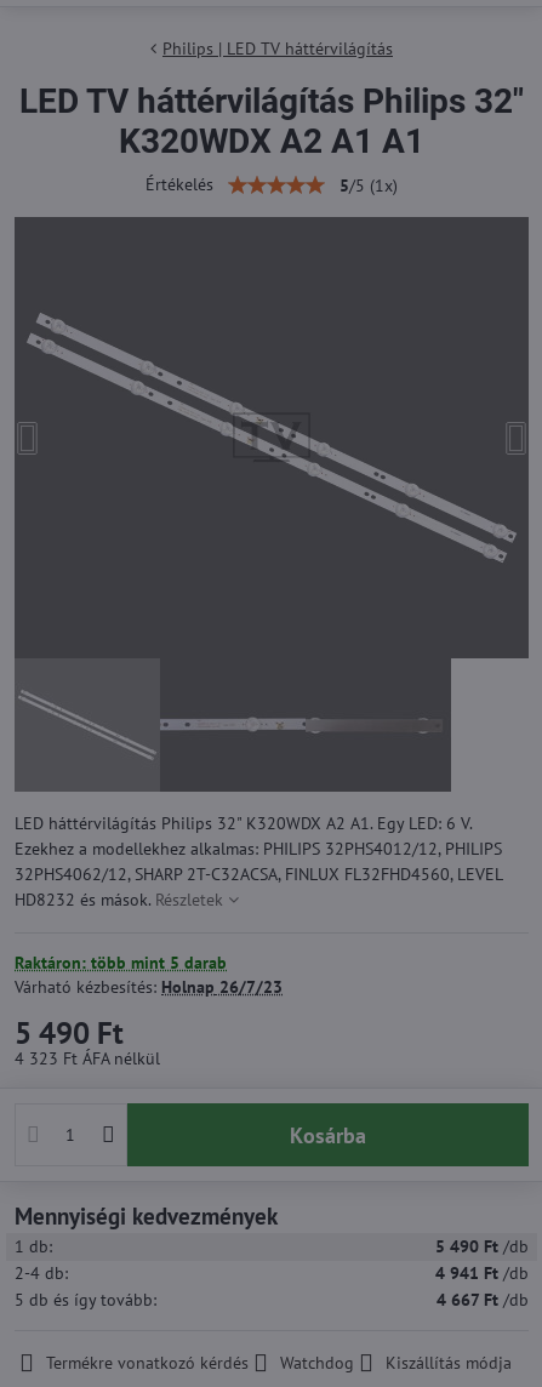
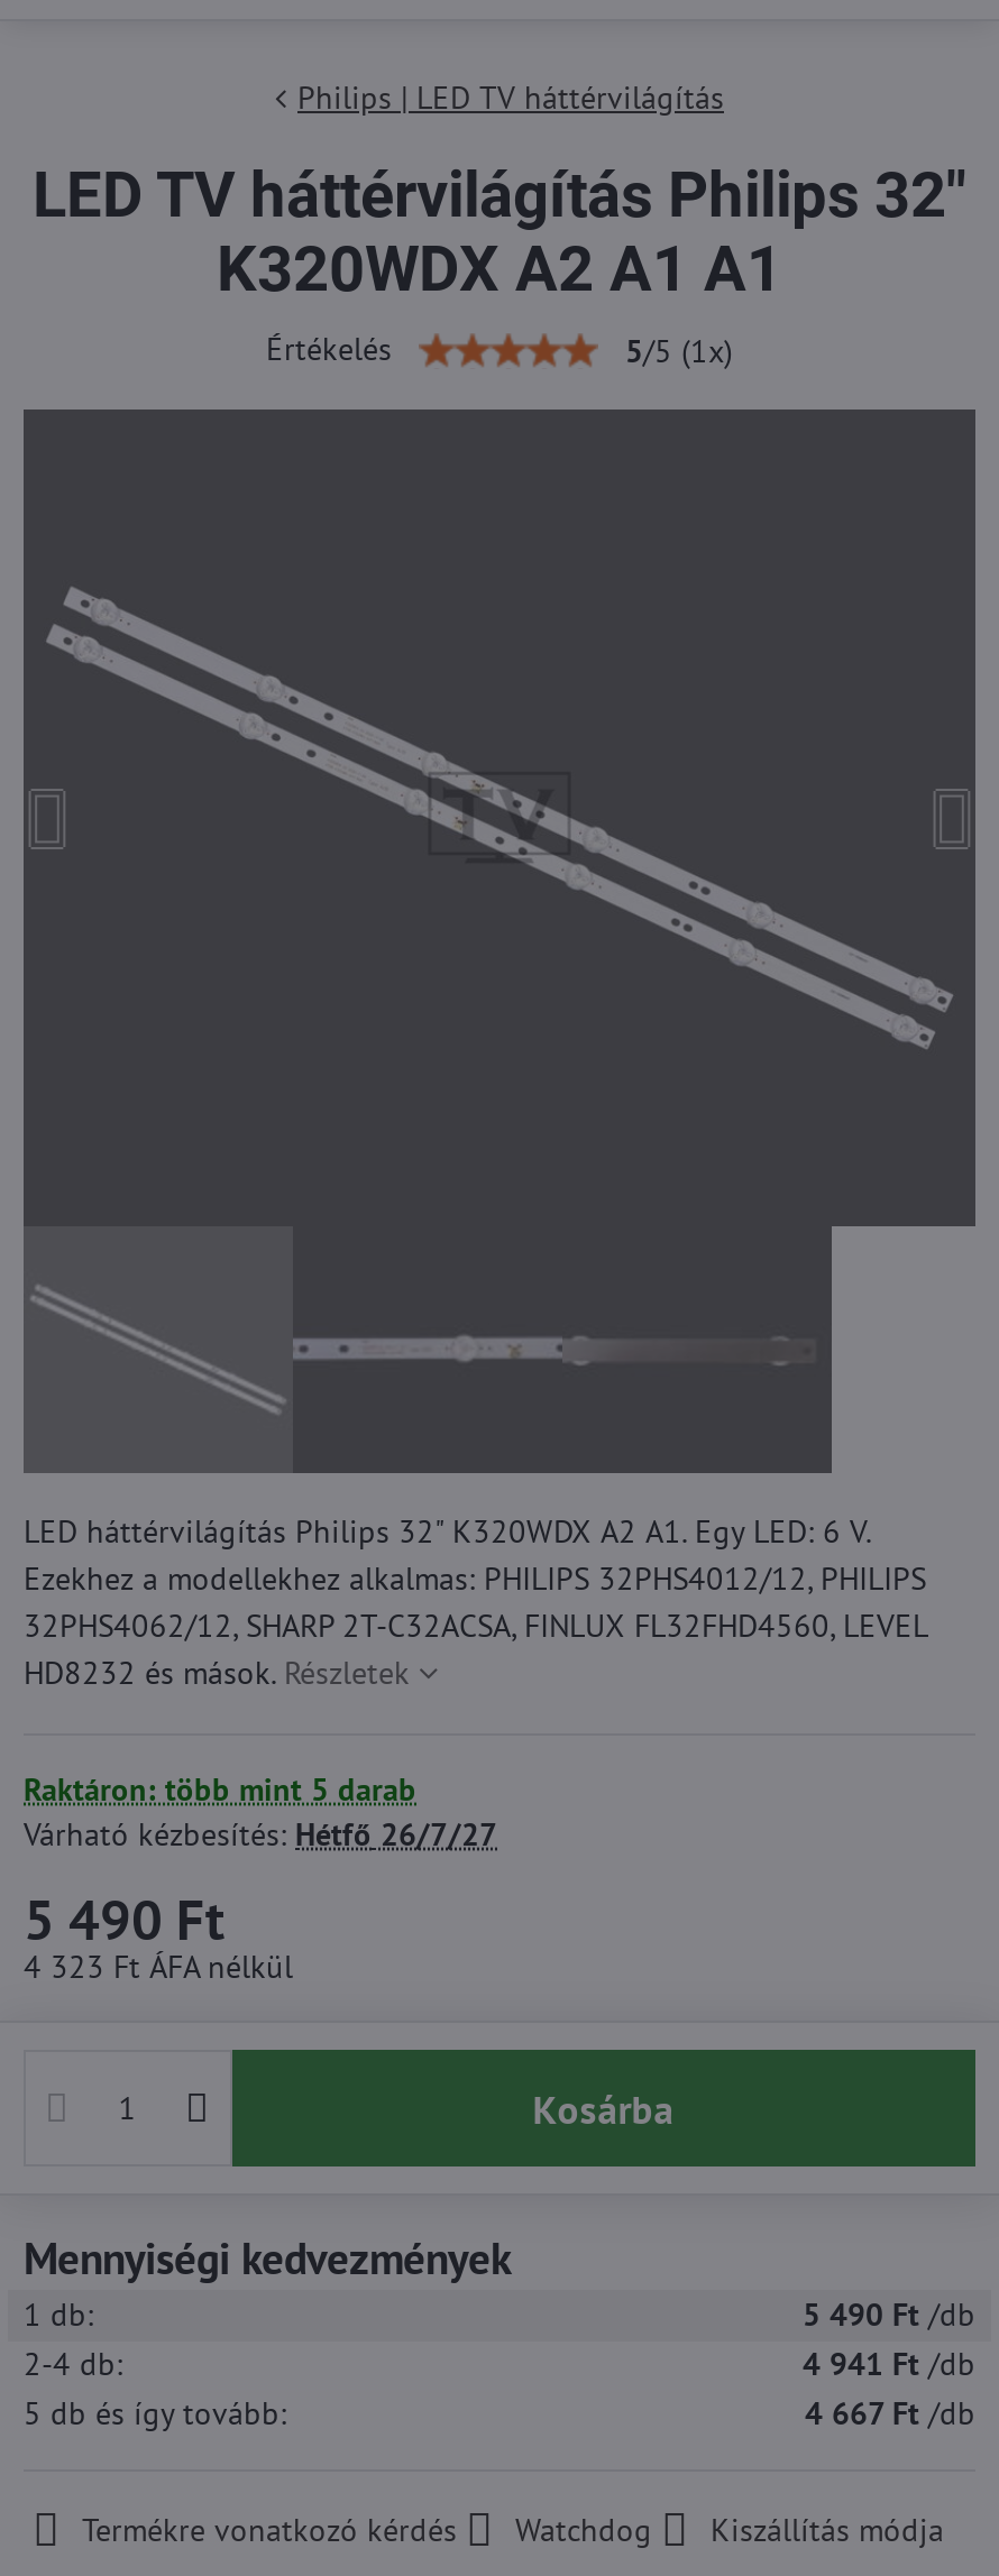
[15,976,283,998] Várható kézbesítés: Holnap 26/7/23 -> [24,1814,497,1855] Várható kézbesítés: Hétfő 26/7/27

